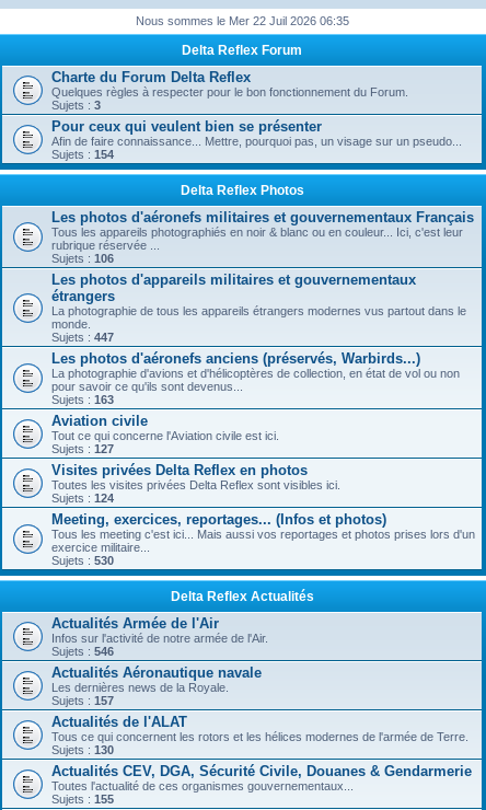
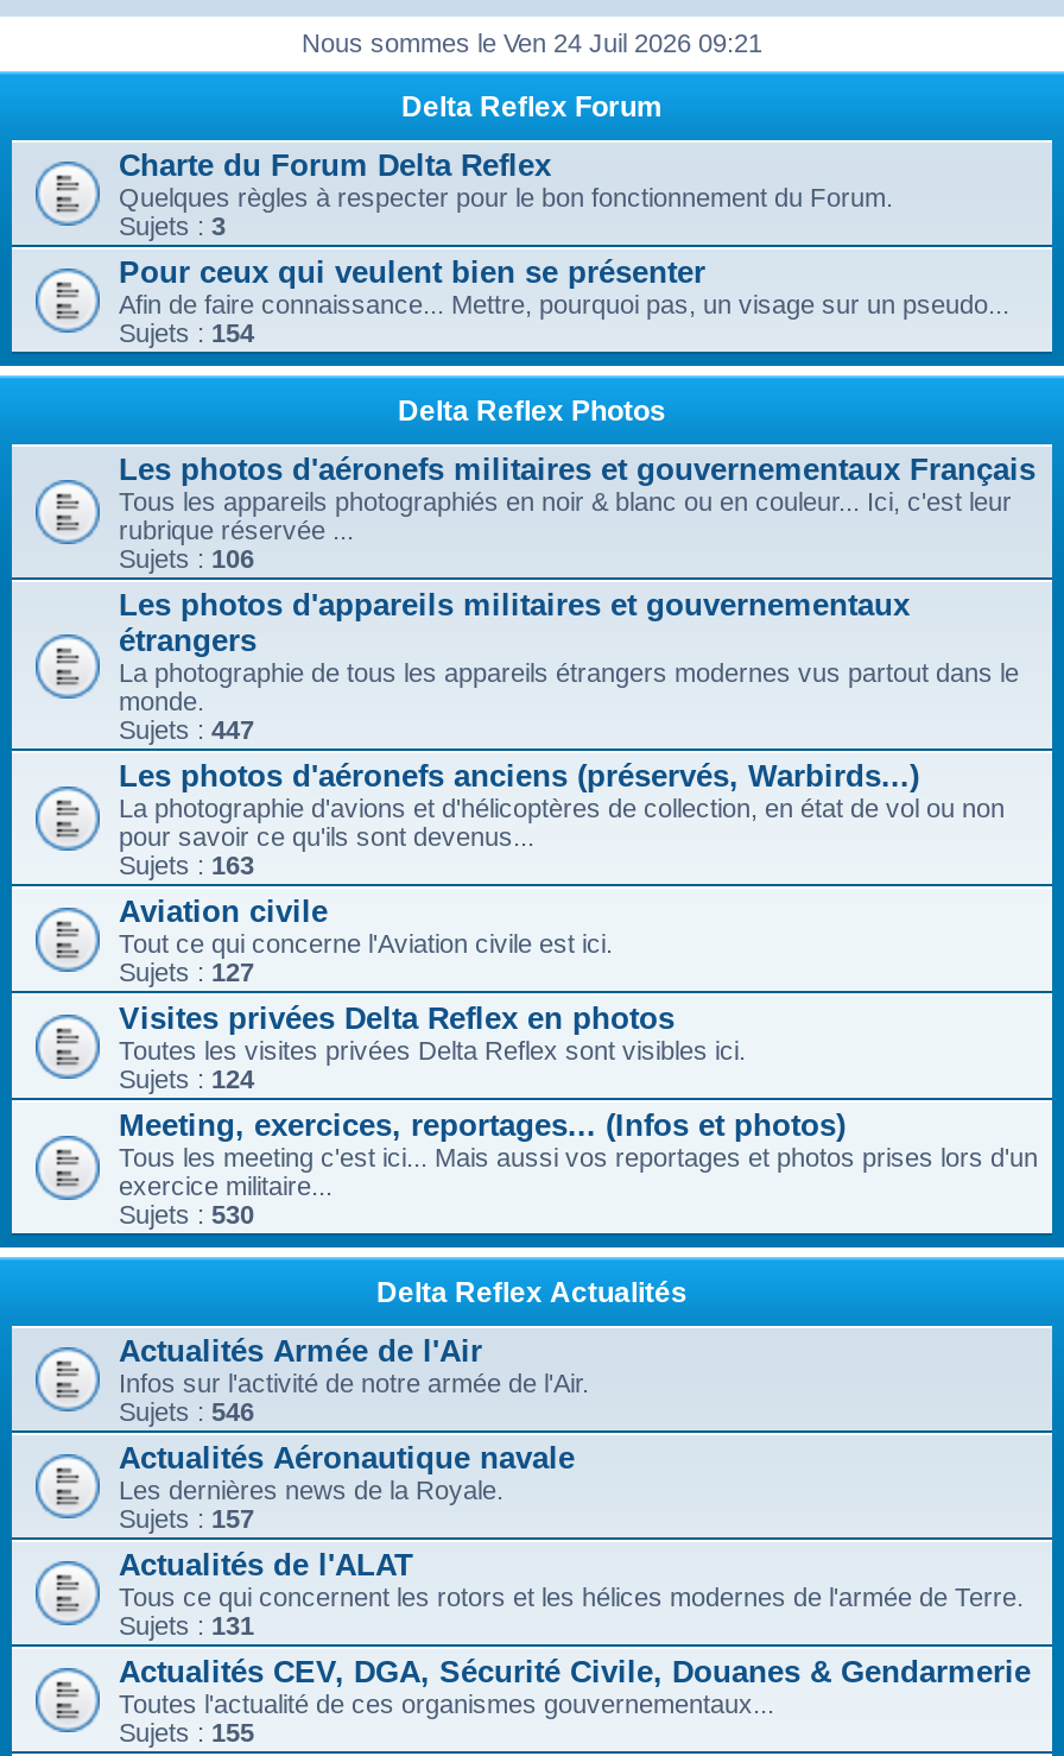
[135,14,349,27] Nous sommes le Mer 22 Juil 2026 06:35 -> [302,29,762,57] Nous sommes le Ven 24 Juil 2026 09:21
[51,743,114,756] Sujets : 130 -> [119,1611,254,1640] Sujets : 131

